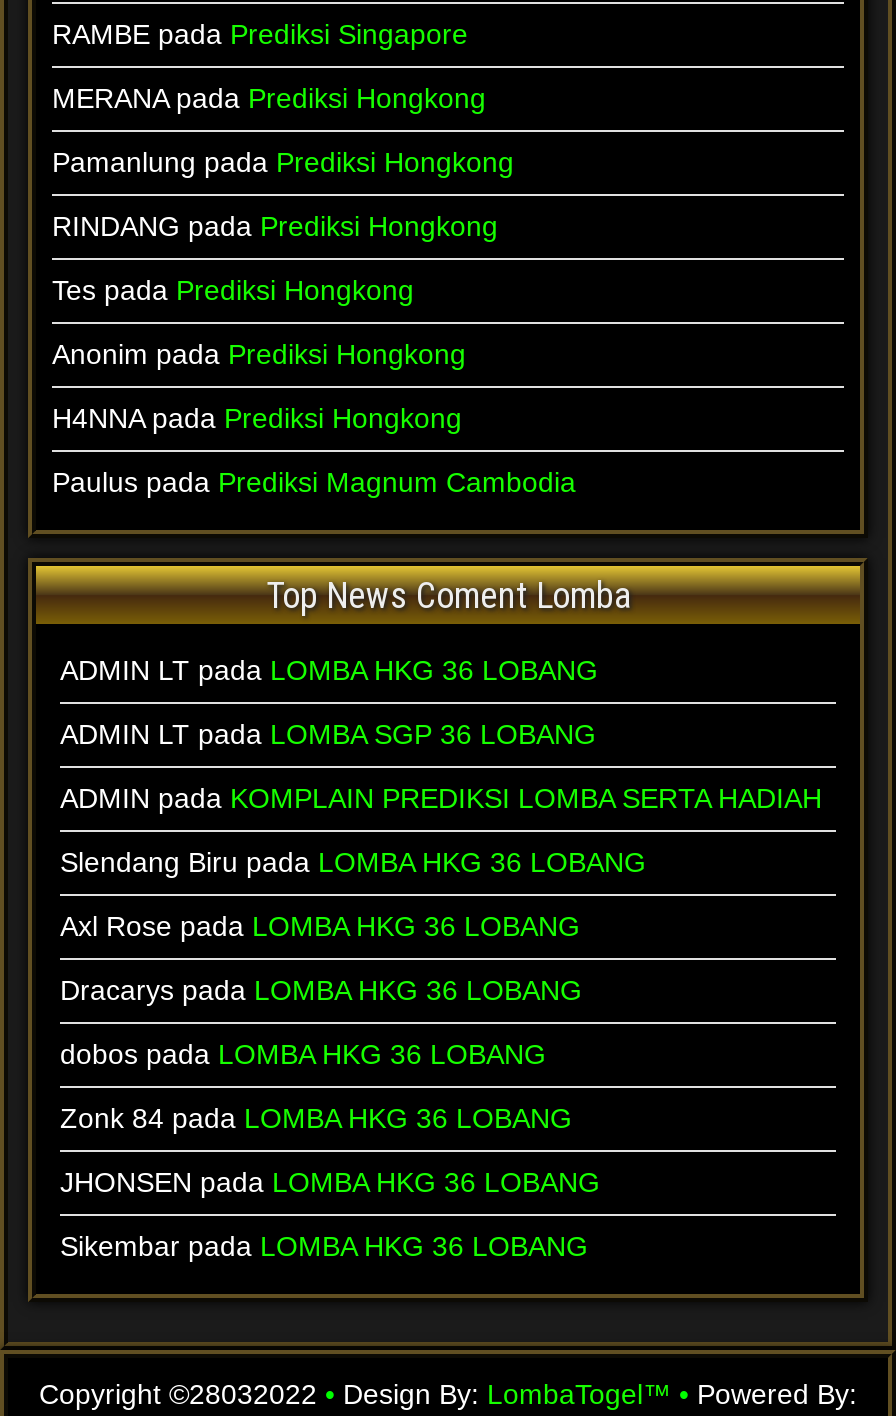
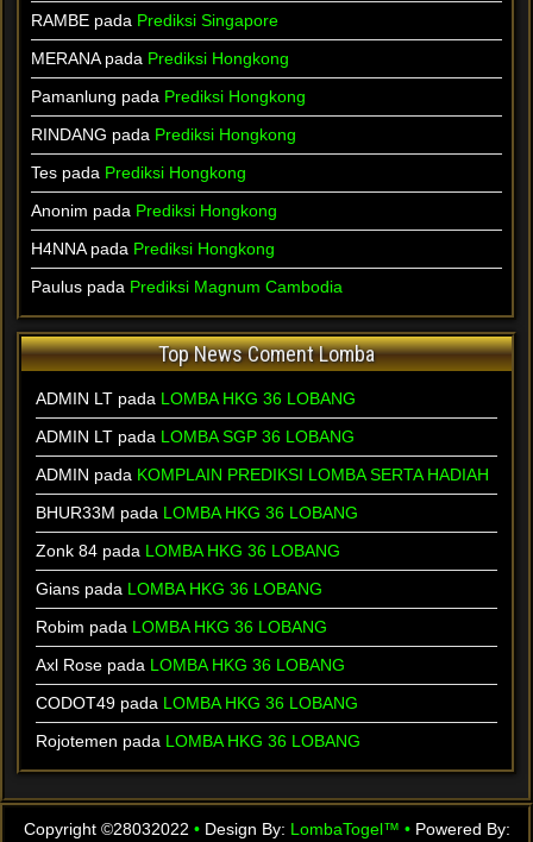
[60,846,646,1070] Slendang Biru pada LOMBA HKG 36 LOBANG | Dracarys pada LOMBA HKG 36 LOBANG | dobos pada LOMBA HKG 36 LOBANG -> [36,503,358,522] BHUR33M pada LOMBA HKG 36 LOBANG
moved [60,910,580,942] -> [36,655,345,674]: Axl Rose pada LOMBA HKG 36 LOBANG
moved [60,1102,572,1134] -> [36,541,340,560]: Zonk 84 pada LOMBA HKG 36 LOBANG
[60,1166,600,1262] JHONSEN pada LOMBA HKG 36 LOBANG | Sikembar pada LOMBA HKG 36 LOBANG -> [36,579,360,750] Gians pada LOMBA HKG 36 LOBANG | Robim pada LOMBA HKG 36 LOBANG | CODOT49 pada LOMBA HKG 36 LOBANG | Rojotemen pada LOMBA HKG 36 LOBANG

